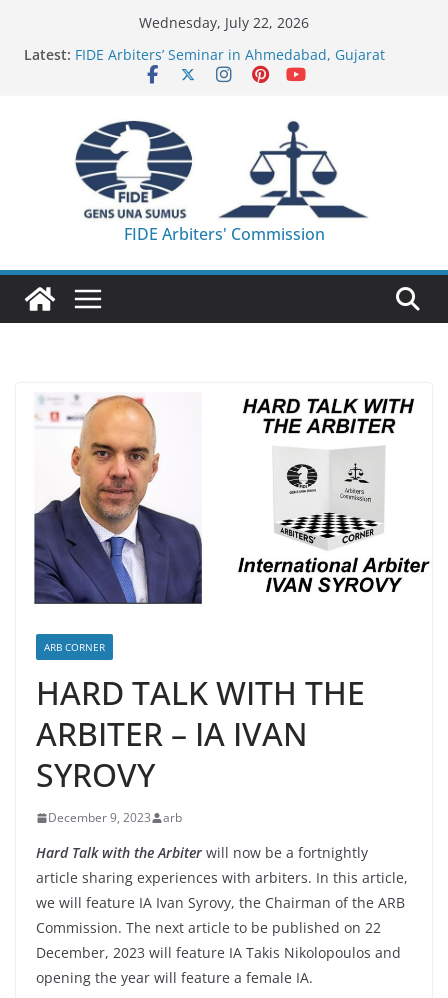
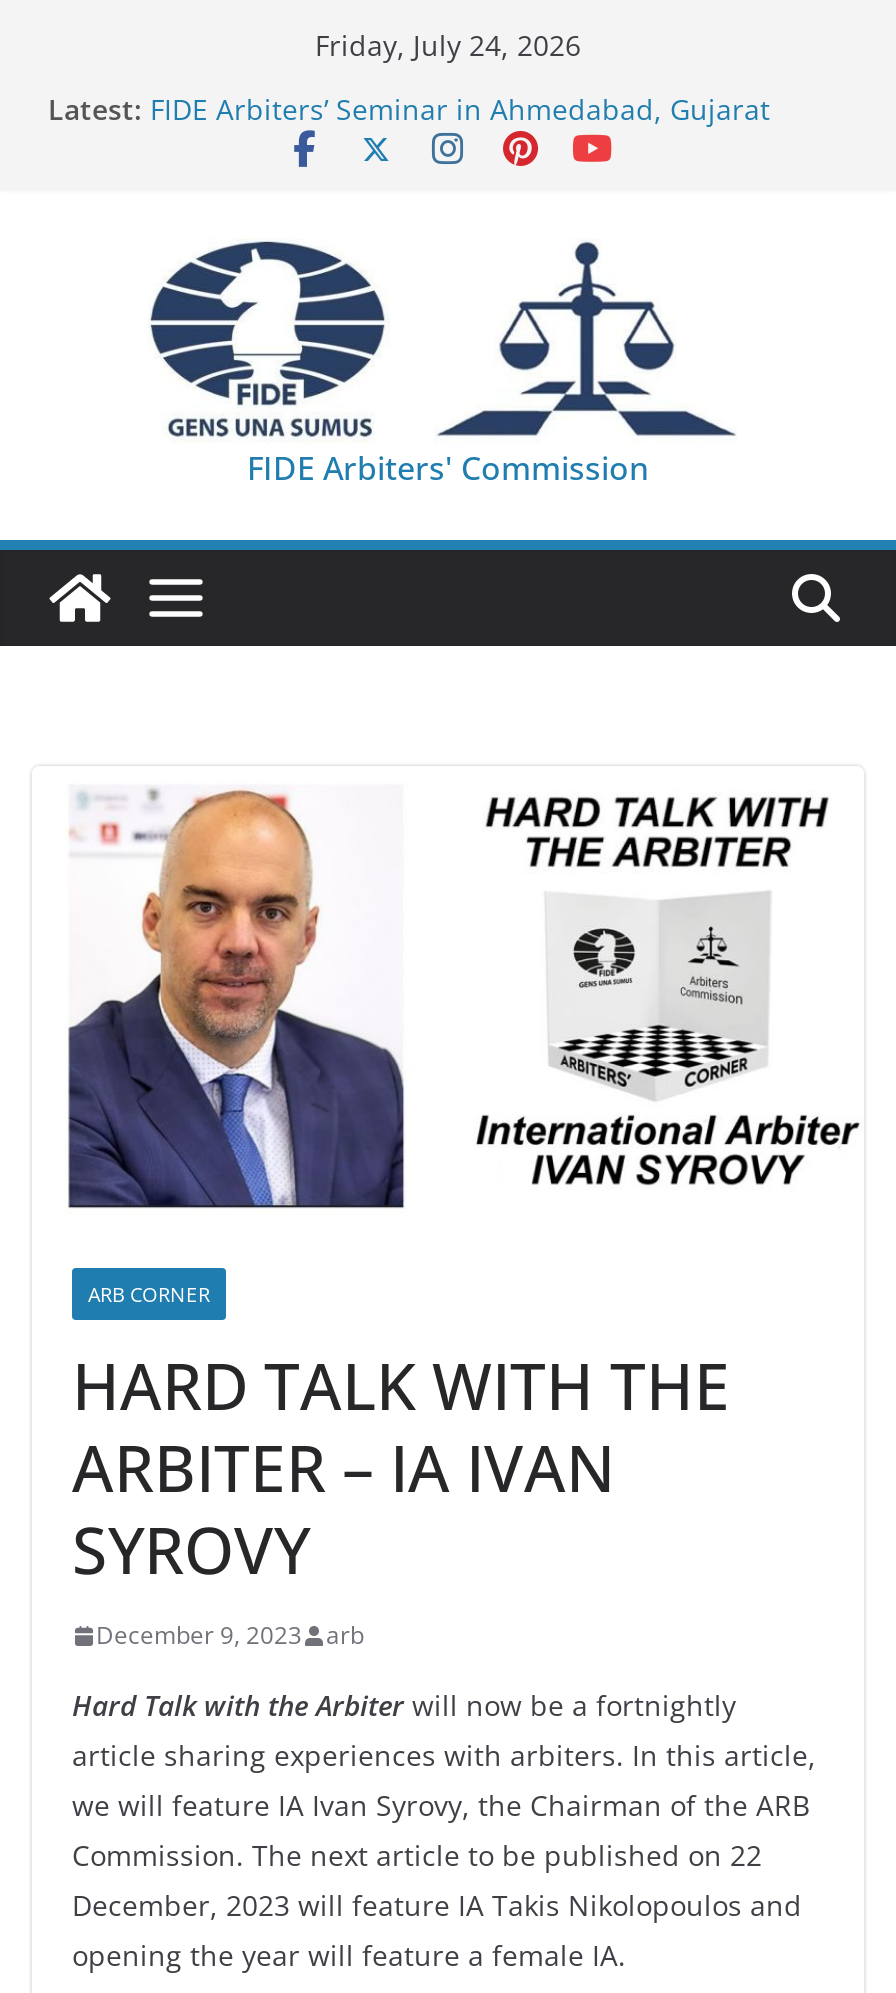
[139,13,309,32] Wednesday, July 22, 2026 -> [315,26,581,64] Friday, July 24, 2026

